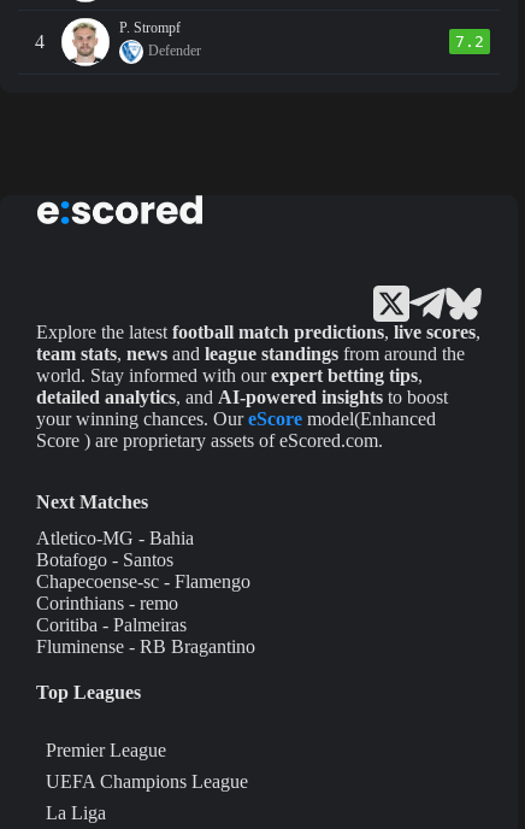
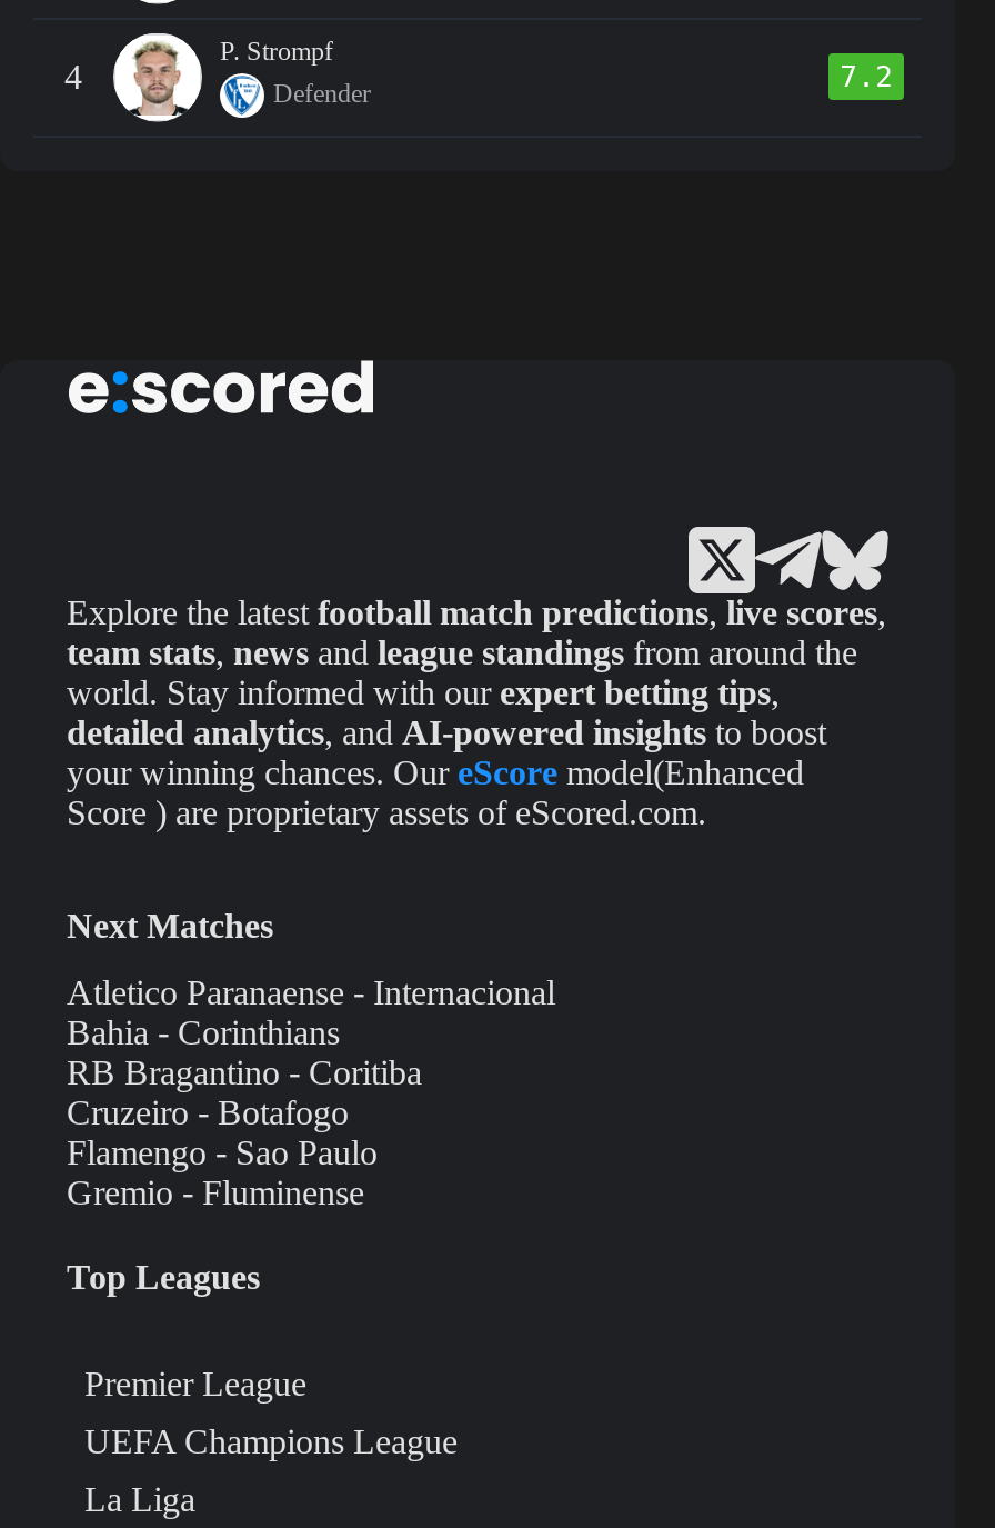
[36,528,255,657] Atletico-MG - Bahia | Botafogo - Santos | Chapecoense-sc - Flamengo | Corinthians - remo | Coritiba - Palmeiras | Fluminense - RB Bragantino -> [67,975,555,1212] Atletico Paranaense - Internacional | Bahia - Corinthians | RB Bragantino - Coritiba | Cruzeiro - Botafogo | Flamengo - Sao Paulo | Gremio - Fluminense

